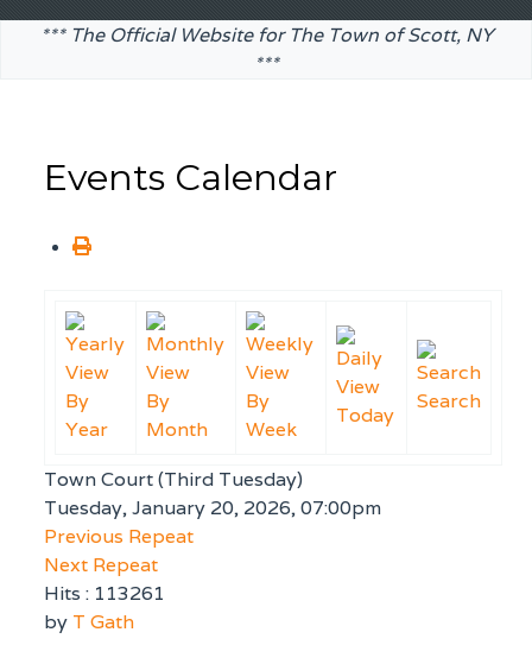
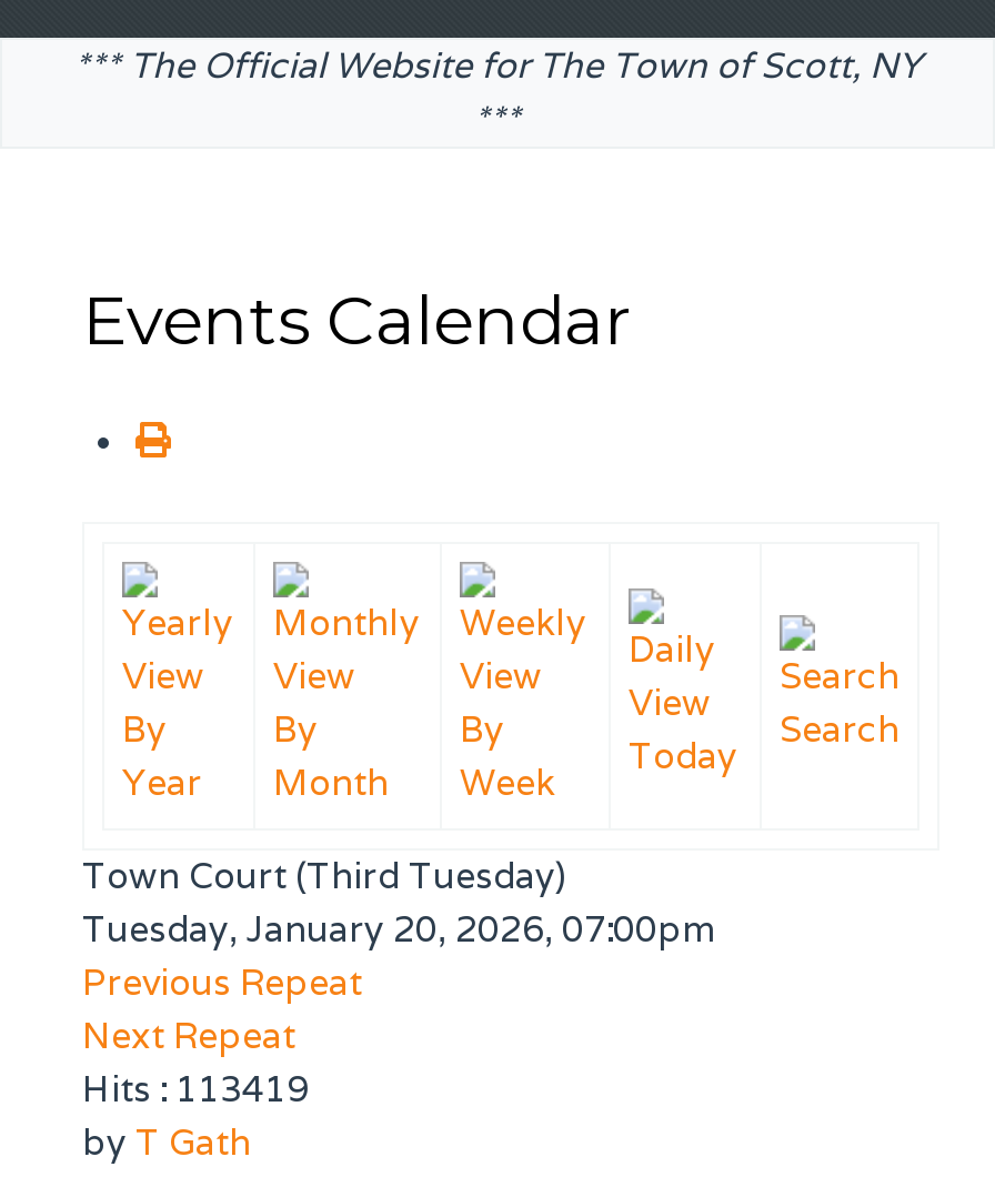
[44,581,165,606] Hits: 113261 -> [82,1066,309,1113] Hits: 113419

